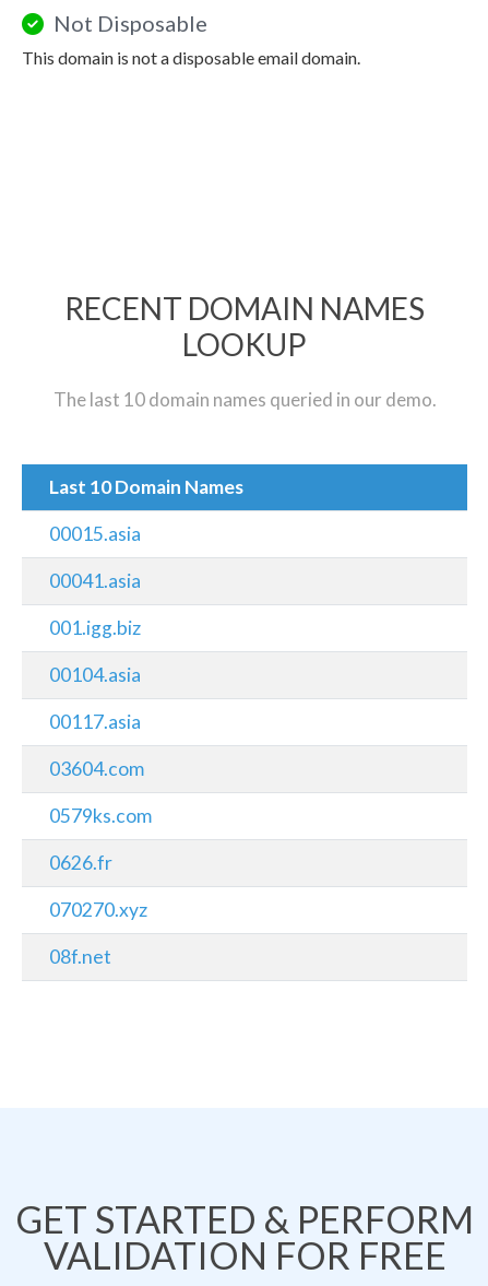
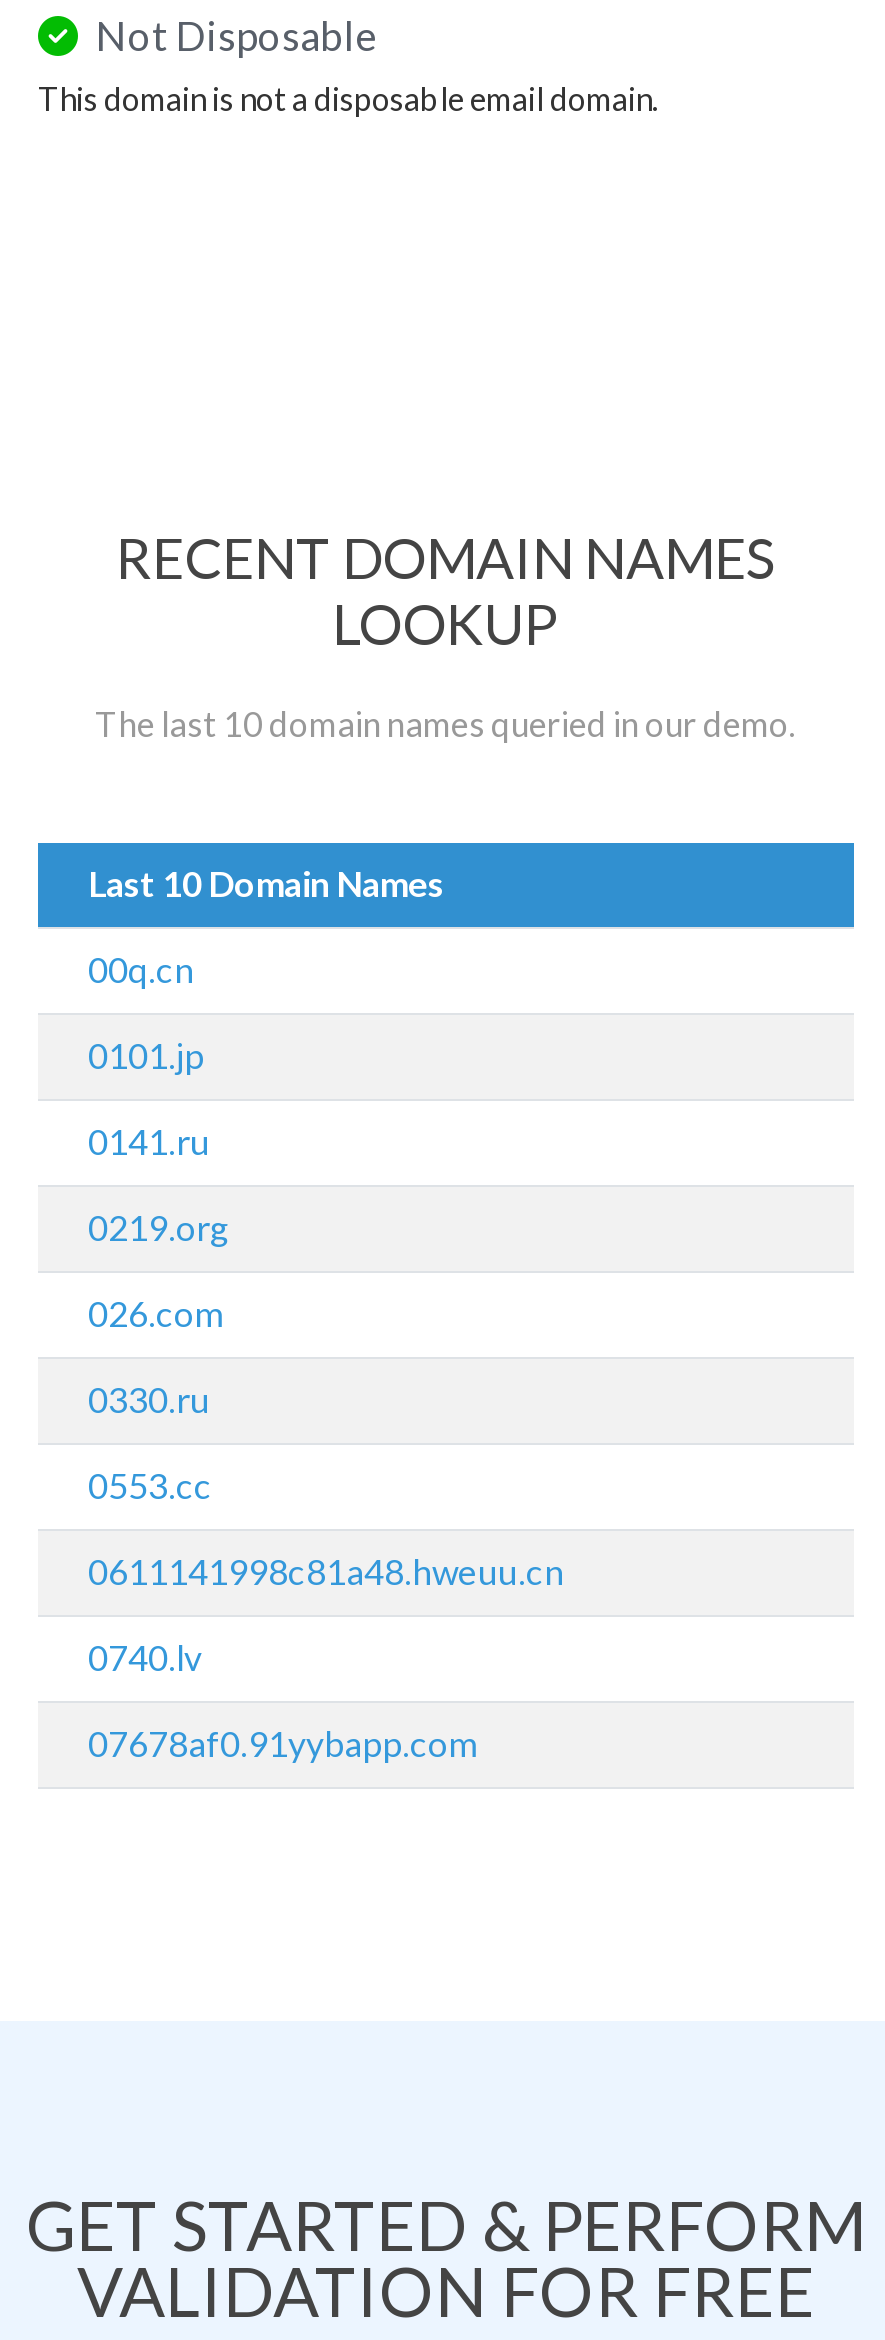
[49,522,141,545] 00015.asia -> [88,949,194,991] 00q.cn
[49,569,141,592] 00041.asia -> [88,1035,204,1077] 0101.jp
[49,616,141,639] 001.igg.biz -> [88,1121,210,1163] 0141.ru
[49,663,141,686] 00104.asia -> [88,1207,230,1249] 0219.org
[49,710,141,733] 00117.asia -> [88,1293,222,1335] 026.com
[49,757,144,780] 03604.com -> [88,1379,210,1421] 0330.ru
[49,804,152,827] 0579ks.com -> [88,1465,212,1507] 0553.cc
[49,851,112,874] 0626.fr -> [88,1551,564,1593] 0611141998c81a48.hweuu.cn
[49,898,147,921] 070270.xyz -> [88,1637,202,1679] 0740.lv
[49,945,111,968] 08f.net -> [88,1723,476,1765] 07678af0.91yybapp.com

